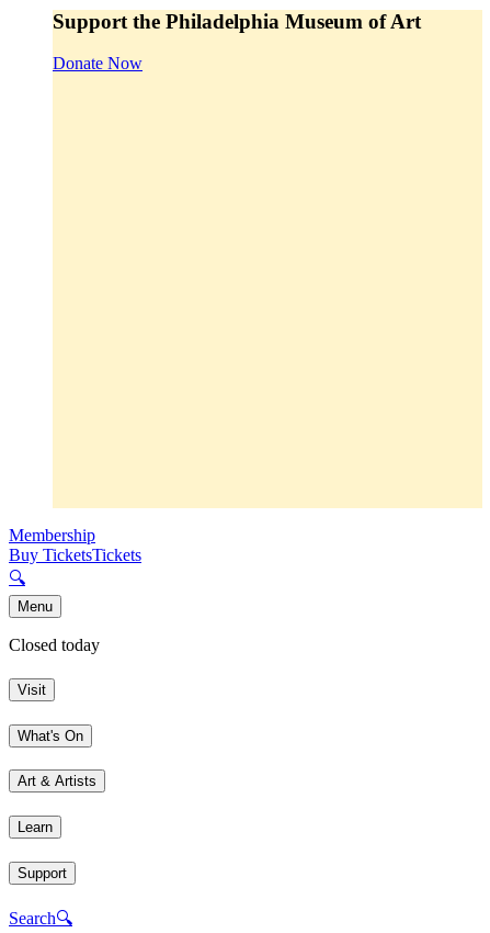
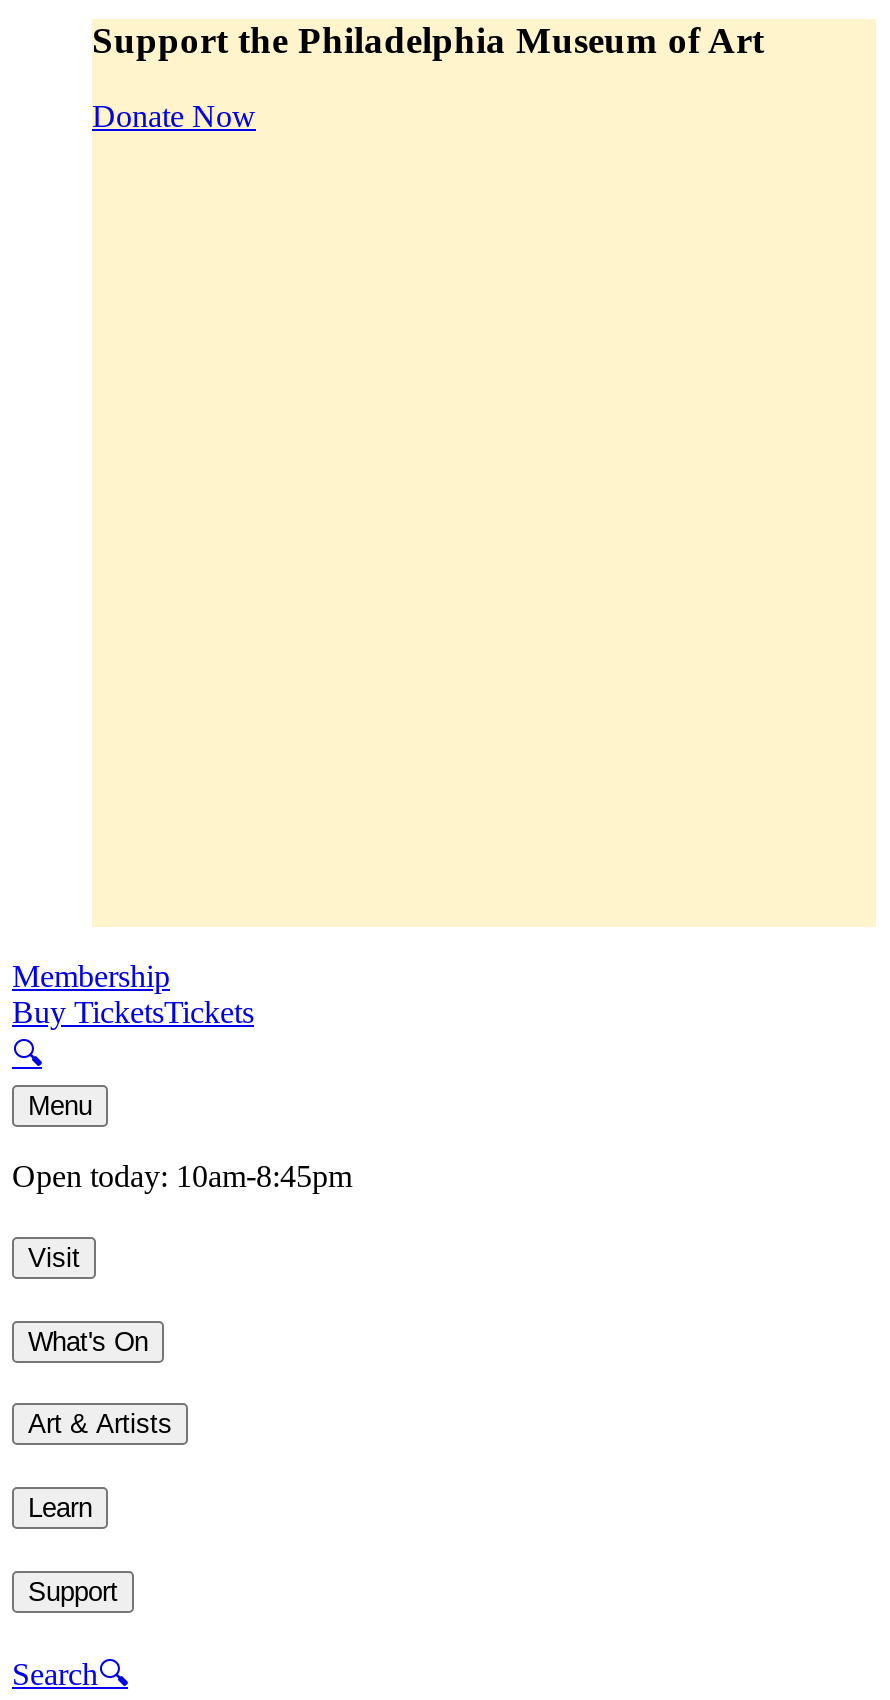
[9,636,100,655] Closed today -> [12,1160,352,1194] Open today: 10am-8:45pm

